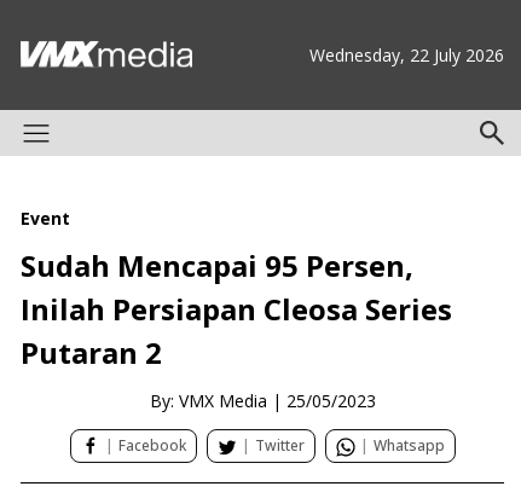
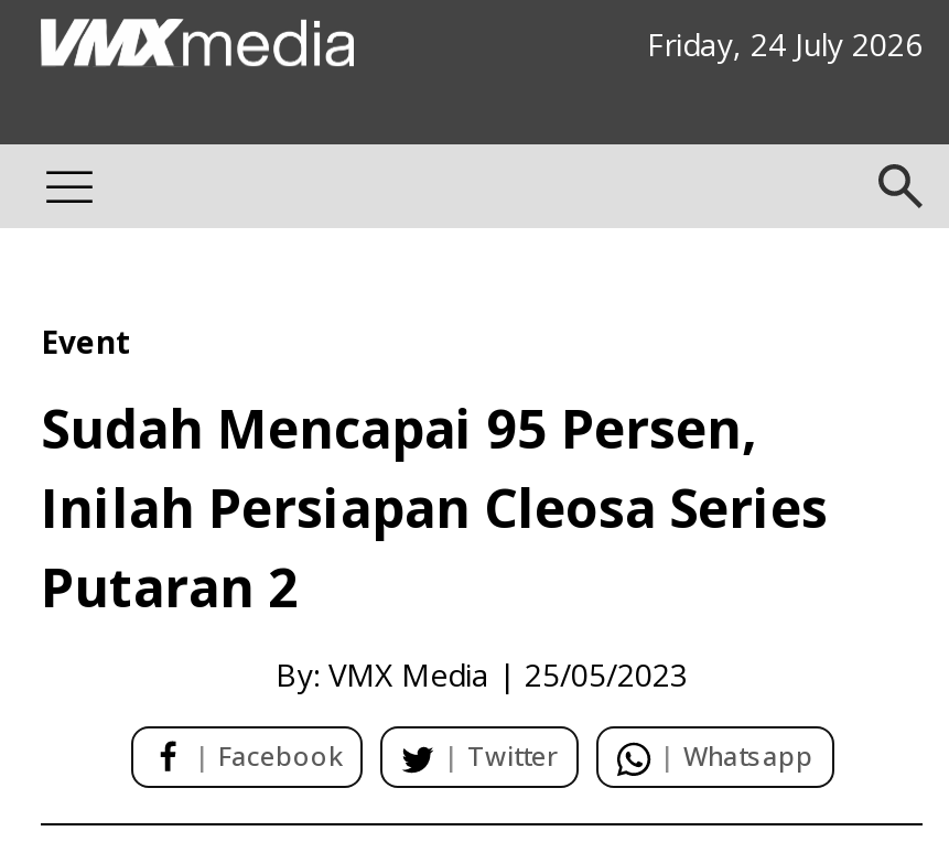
[309,43,504,66] Wednesday, 22 July 2026 -> [647,22,923,64] Friday, 24 July 2026

